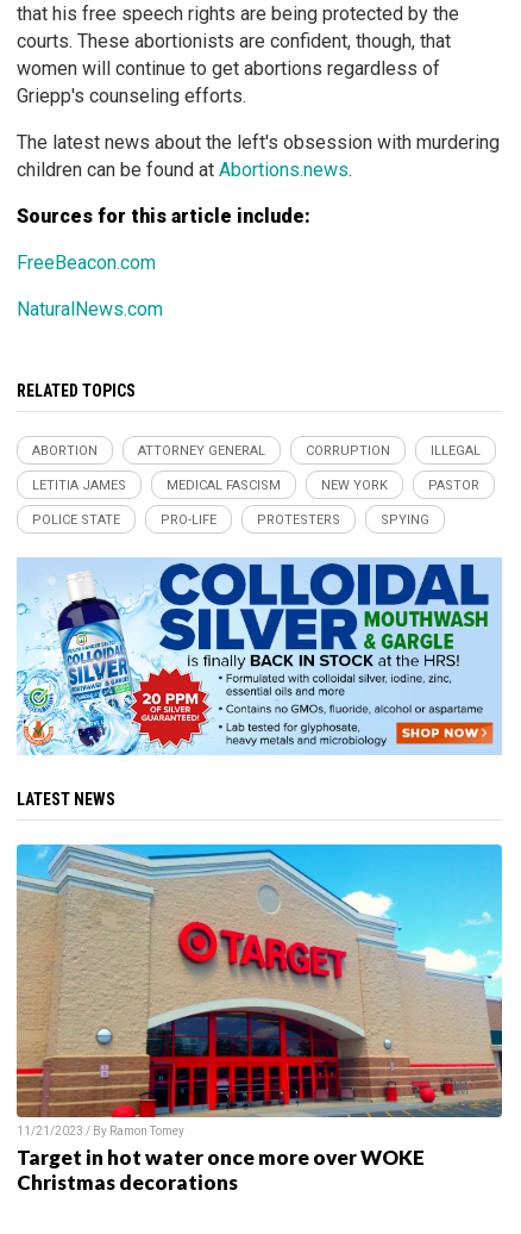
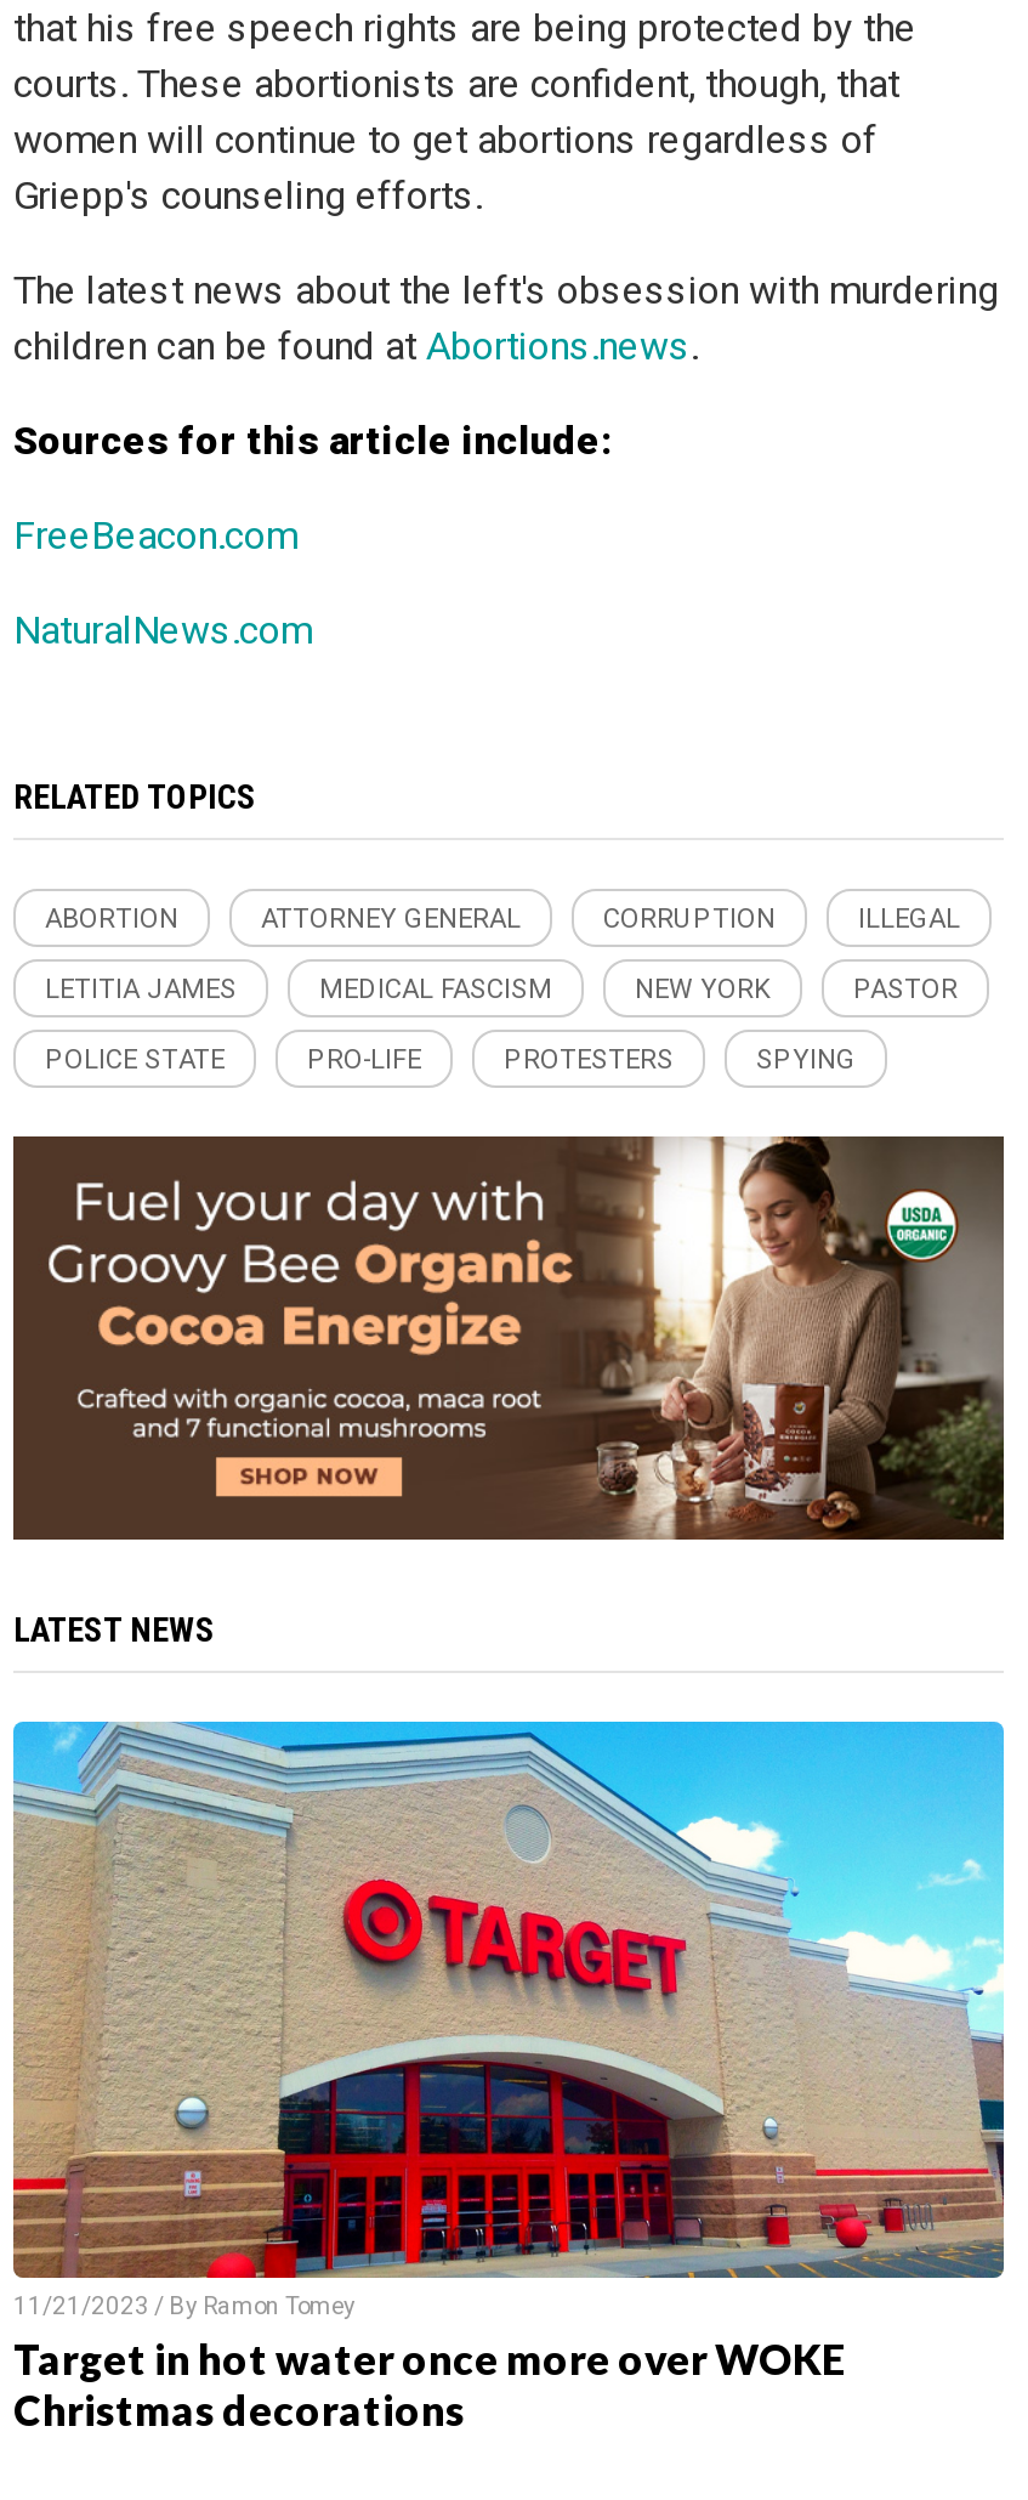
[15,557,502,756] [image] -> [11,1134,1006,1542] [image]

